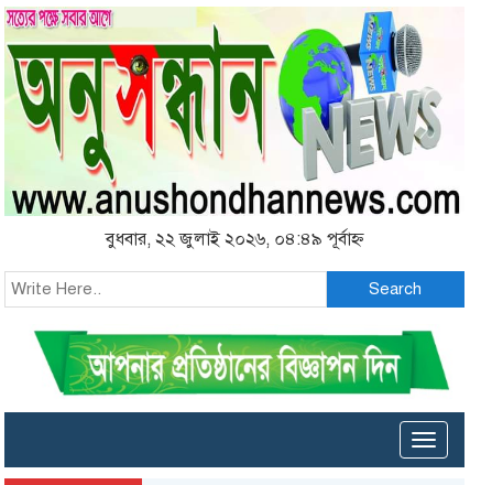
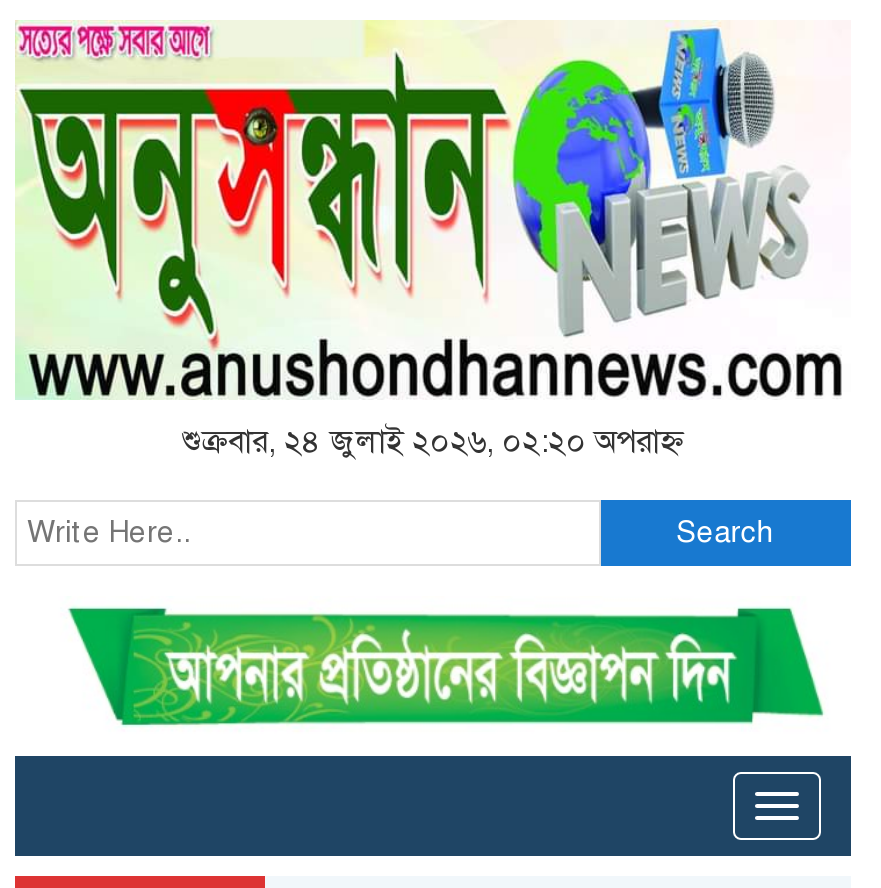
[105,228,364,250] বুধবার, ২২ জুলাই ২০২৬, ০৪:৪৯ পূর্বাহ্ন -> [182,422,684,462] শুক্রবার, ২৪ জুলাই ২০২৬, ০২:২০ অপরাহ্ন

